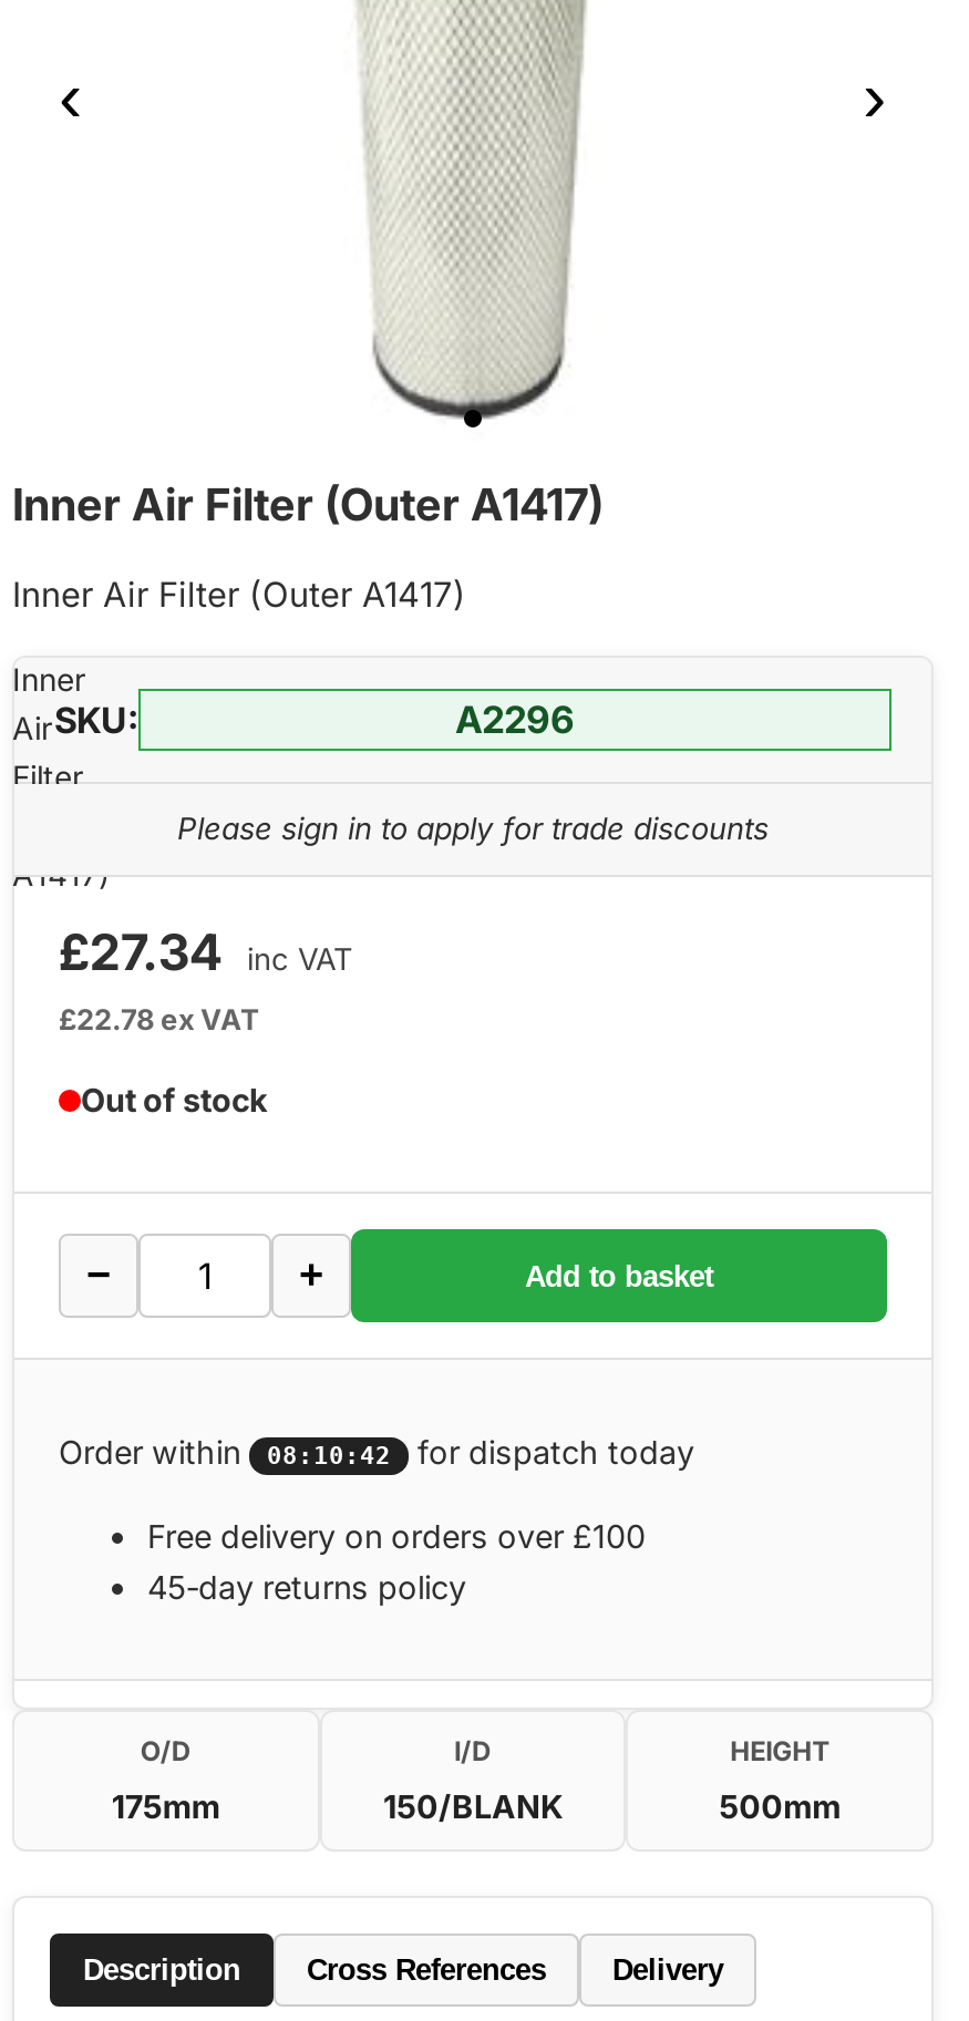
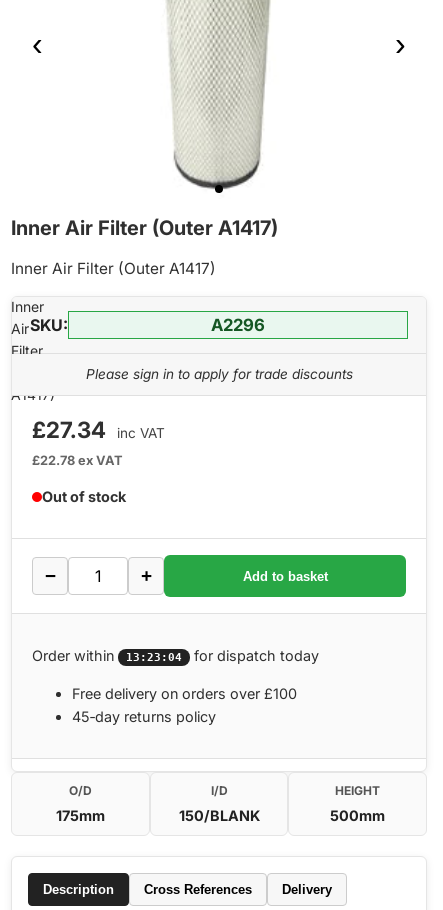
[59,1434,694,1472] Order within 08:10:42 for dispatch today -> [32,647,319,664] Order within 13:23:04 for dispatch today

